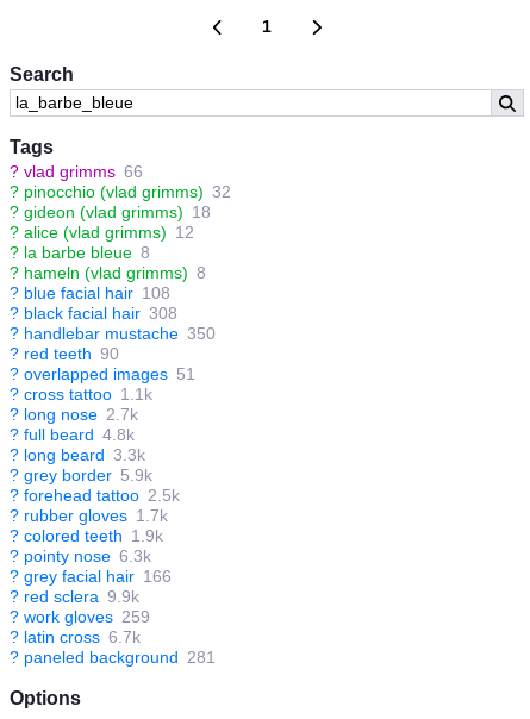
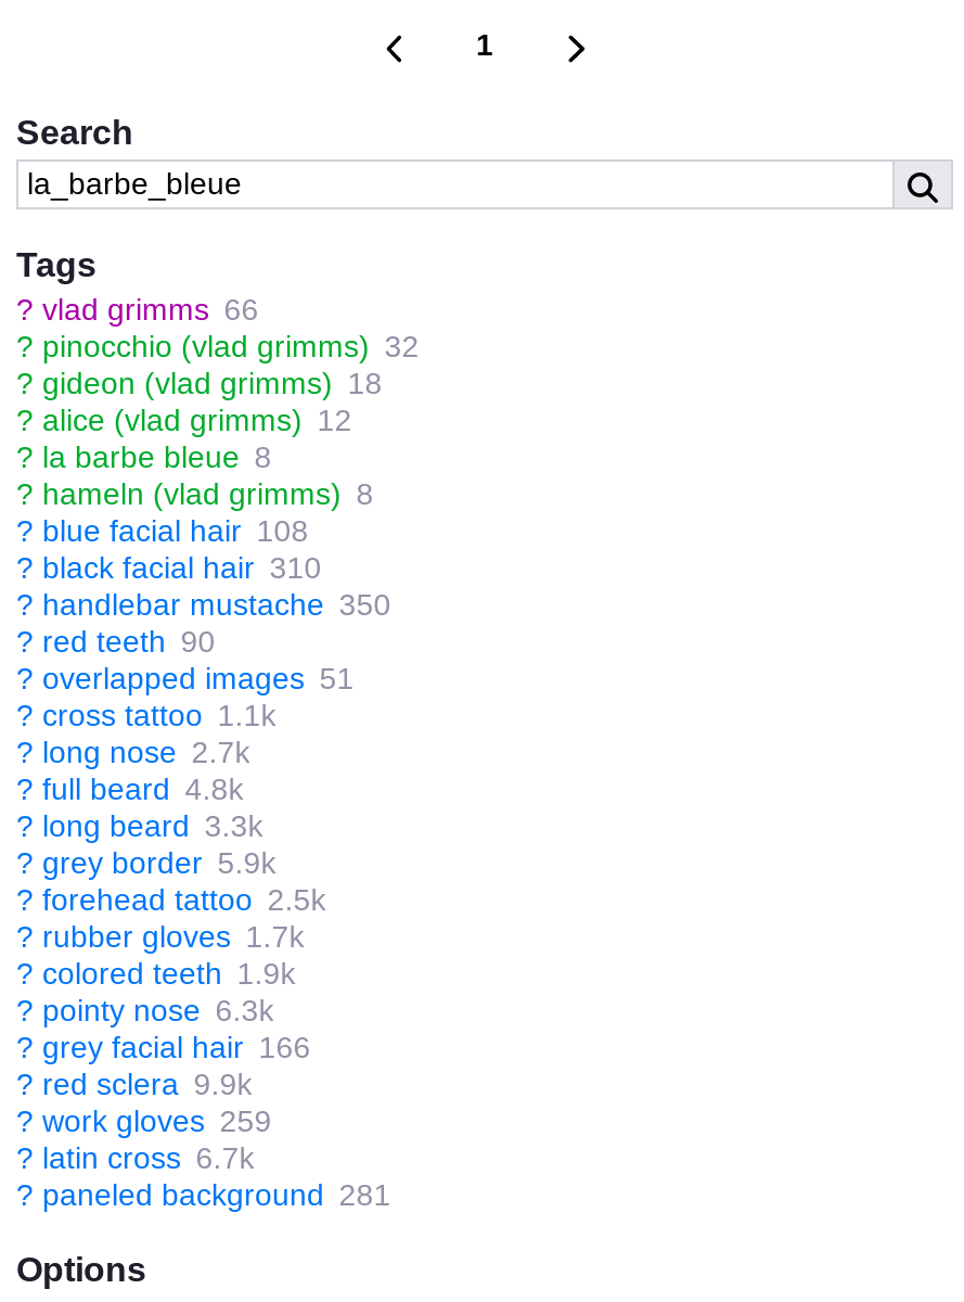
[10,304,177,323] ? black facial hair 308 -> [16,551,322,586] ? black facial hair 310

